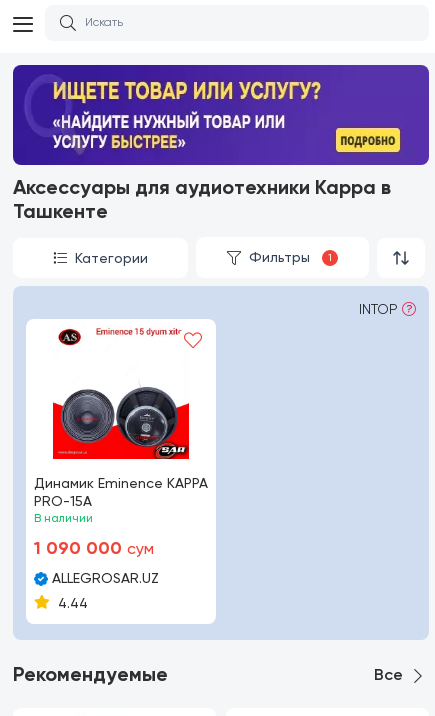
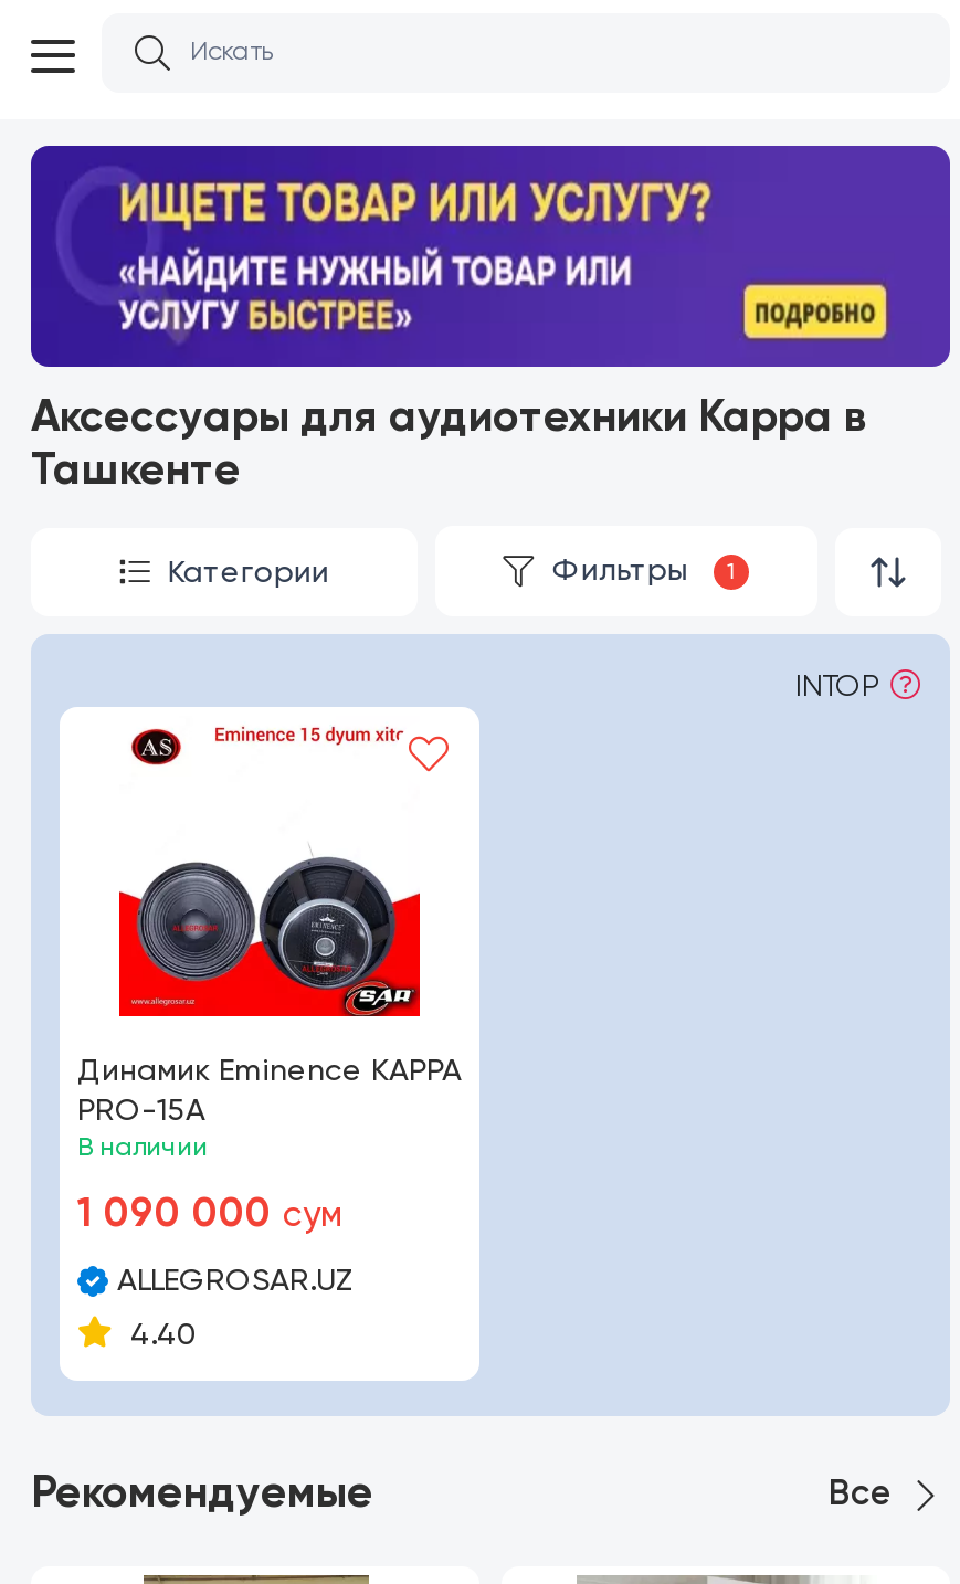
[58,596,88,610] 4.44 -> [130,1320,197,1351] 4.40

